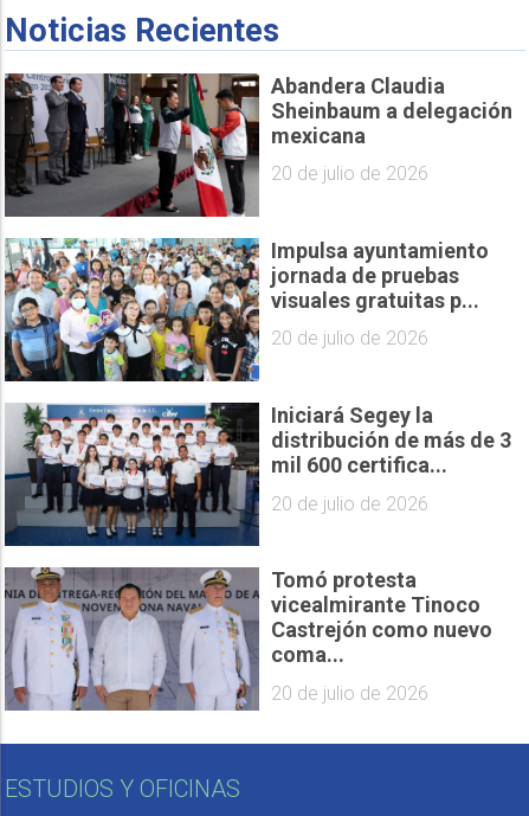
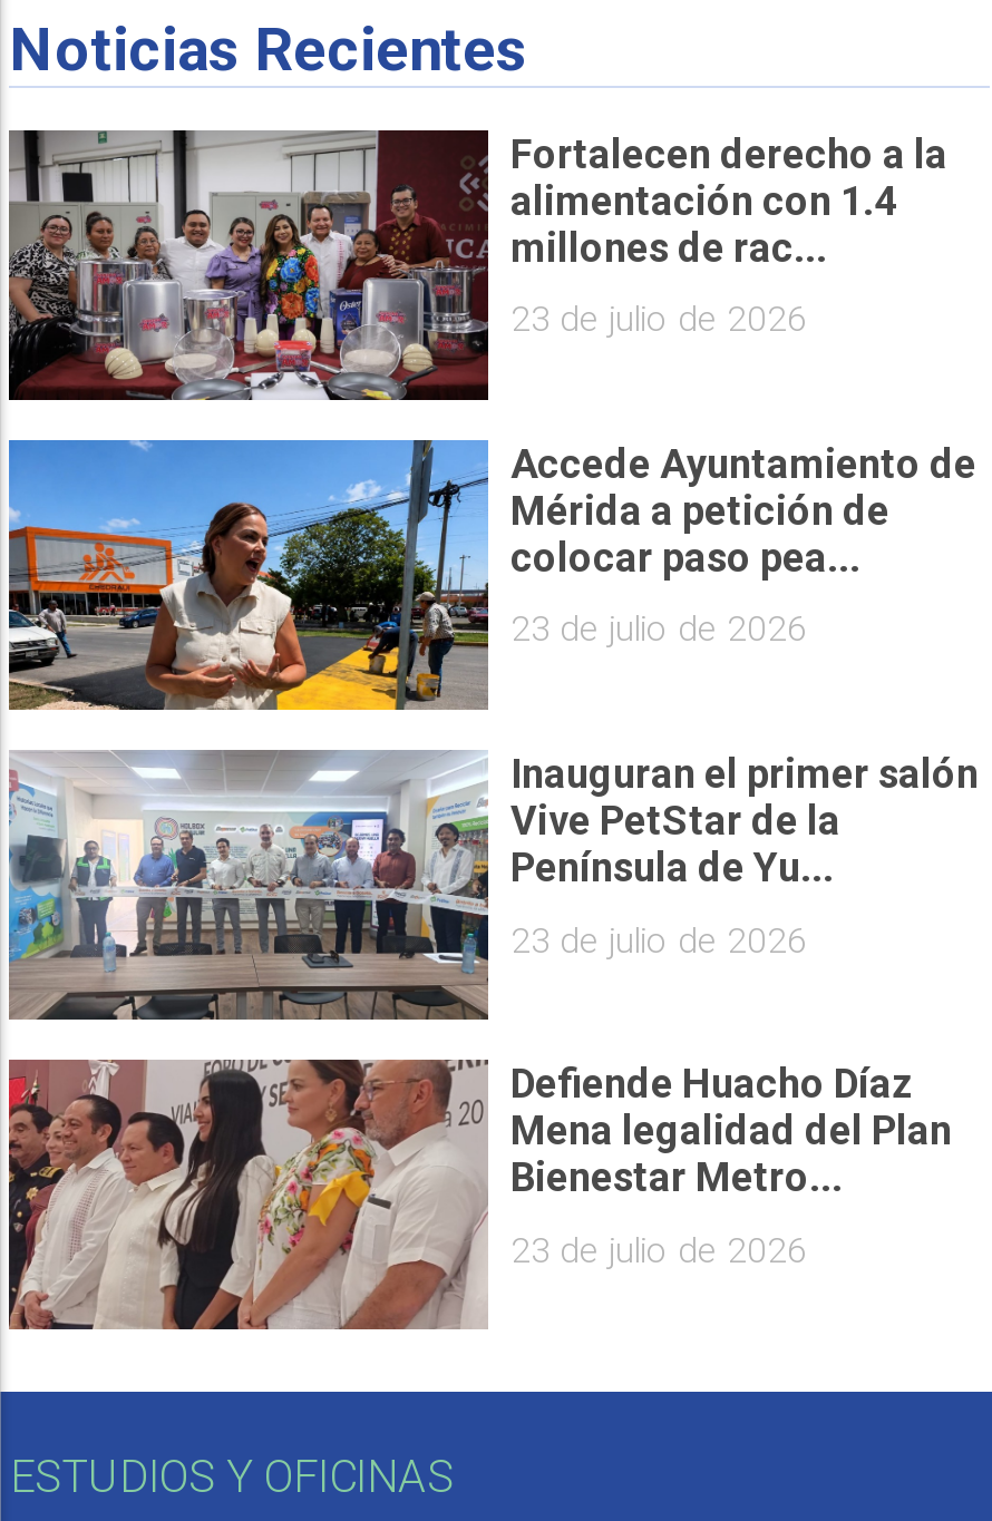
[4,72,512,218] [image] | Abandera Claudia | Sheinbaum a delegación | mexicana -> [7,128,947,402] [image] | Fortalecen derecho a la | alimentación con 1.4 | millones de rac...
[271,162,428,185] 20 de julio de 2026 -> [510,298,807,340] 23 de julio de 2026
[4,237,489,383] [image] | Impulsa ayuntamiento | jornada de pruebas | visuales gratuitas p... -> [7,438,976,712] [image] | Accede Ayuntamiento de | Mérida a petición de | colocar paso pea...
[271,327,428,350] 20 de julio de 2026 -> [510,608,807,651] 23 de julio de 2026
[4,401,511,547] [image] | Iniciará Segey la | distribución de más de 3 | mil 600 certifica... -> [7,748,979,1022] [image] | Inauguran el primer salón | Vive PetStar de la | Península de Yu...
[271,492,428,515] 20 de julio de 2026 -> [510,918,807,961] 23 de julio de 2026
[4,567,492,712] [image] | Tomó protesta | vicealmirante Tinoco | Castrejón como nuevo | coma... -> [7,1060,952,1332] [image] | Defiende Huacho Díaz | Mena legalidad del Plan | Bienestar Metro...
[271,682,428,704] 20 de julio de 2026 -> [510,1229,807,1271] 23 de julio de 2026

